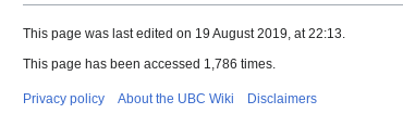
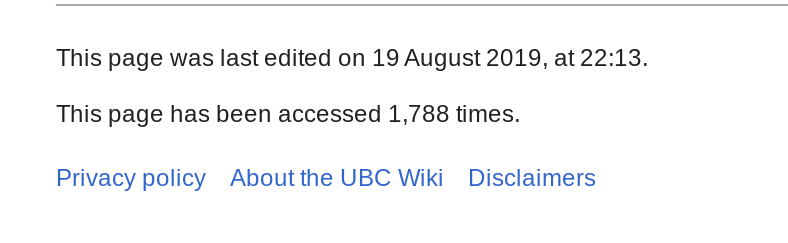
[23,56,276,71] This page has been accessed 1,786 times. -> [56,100,520,128] This page has been accessed 1,788 times.

